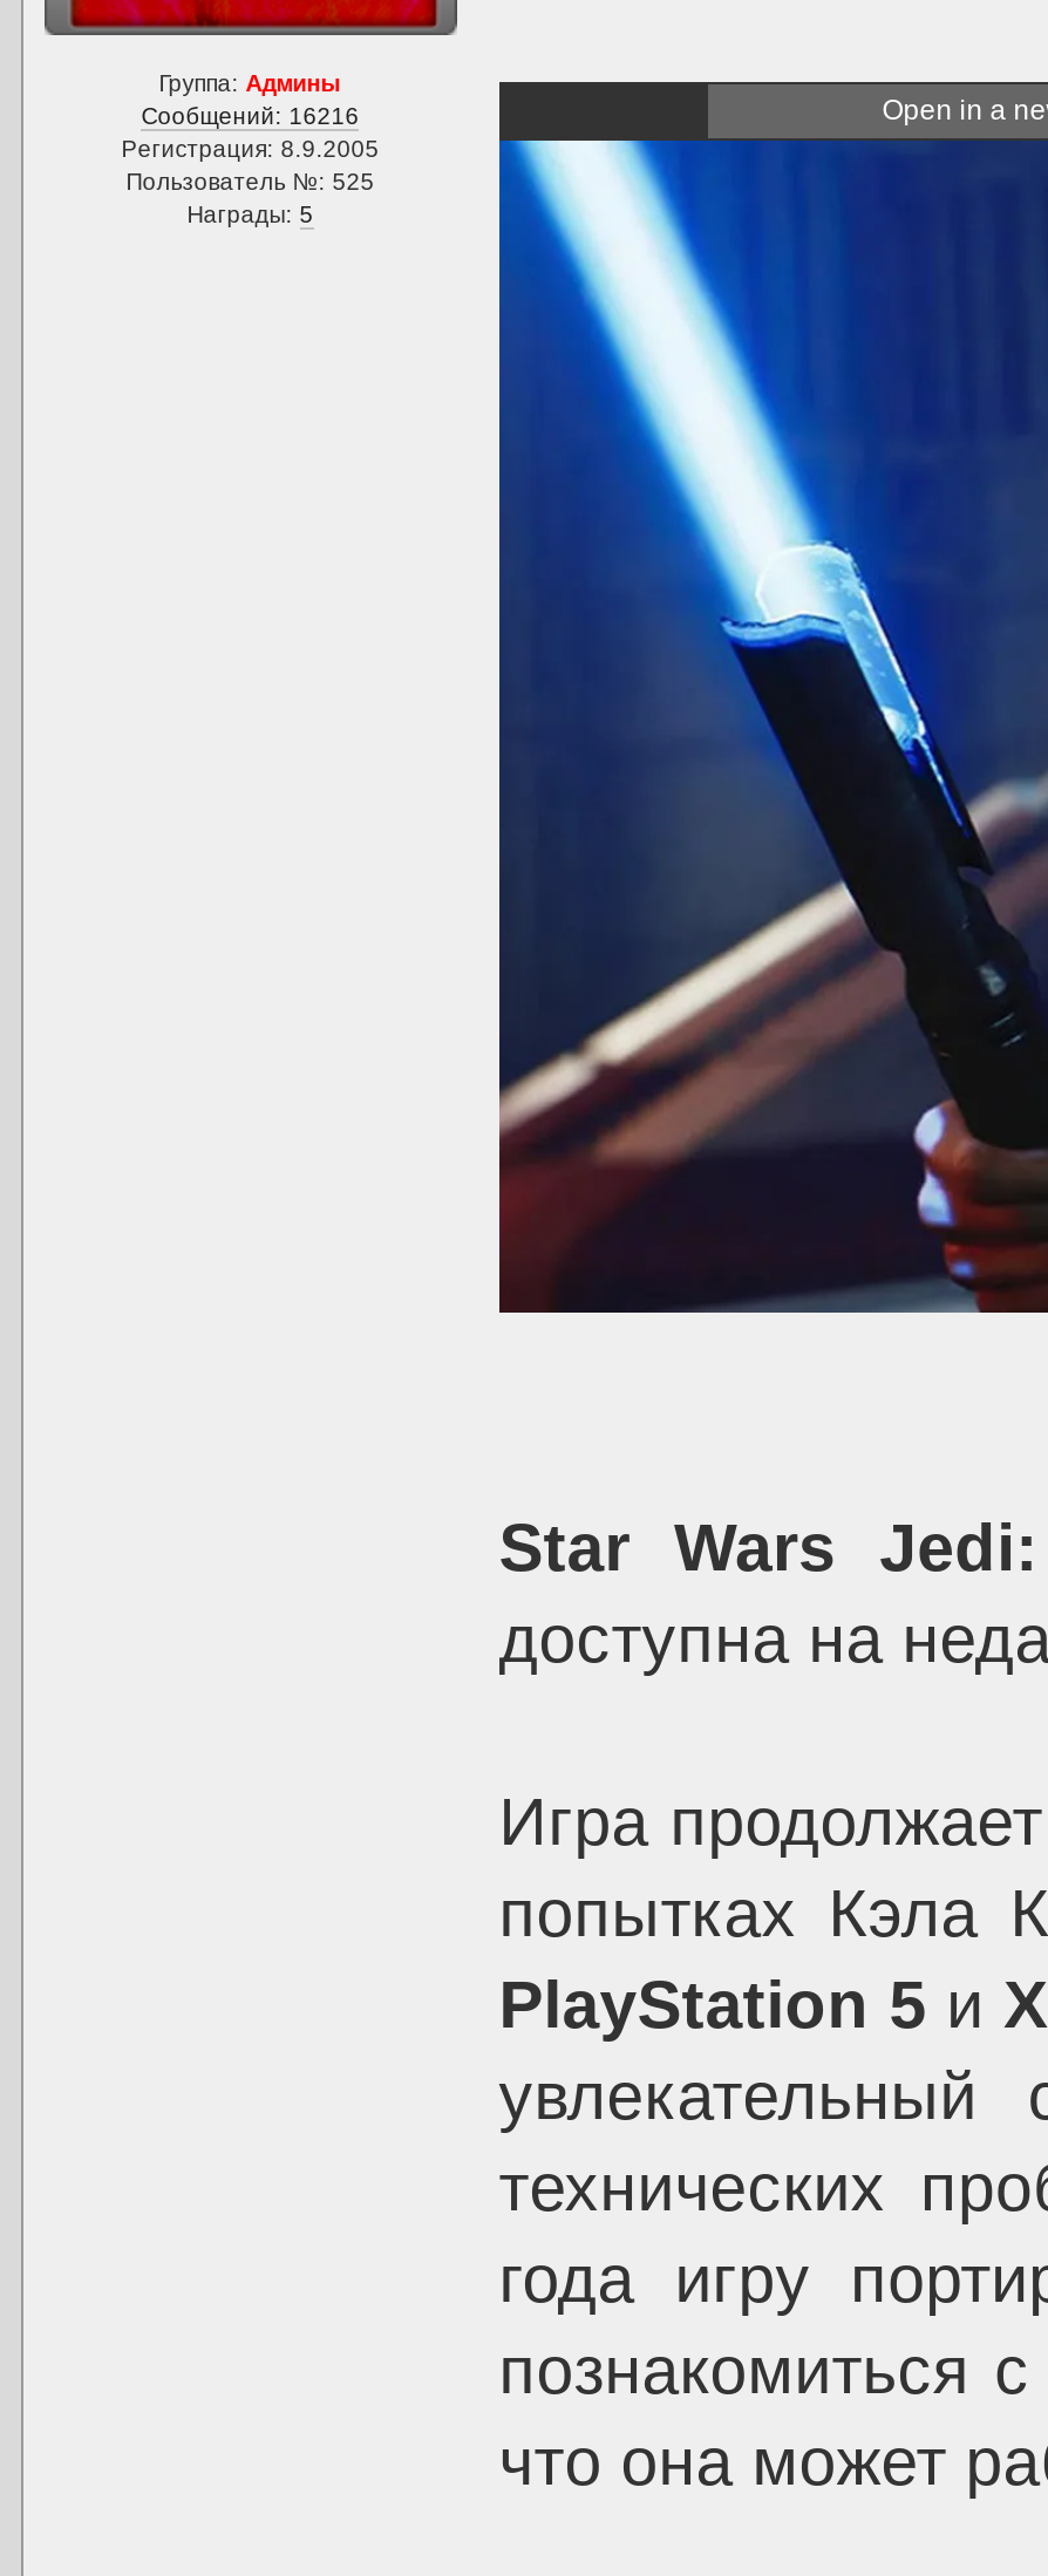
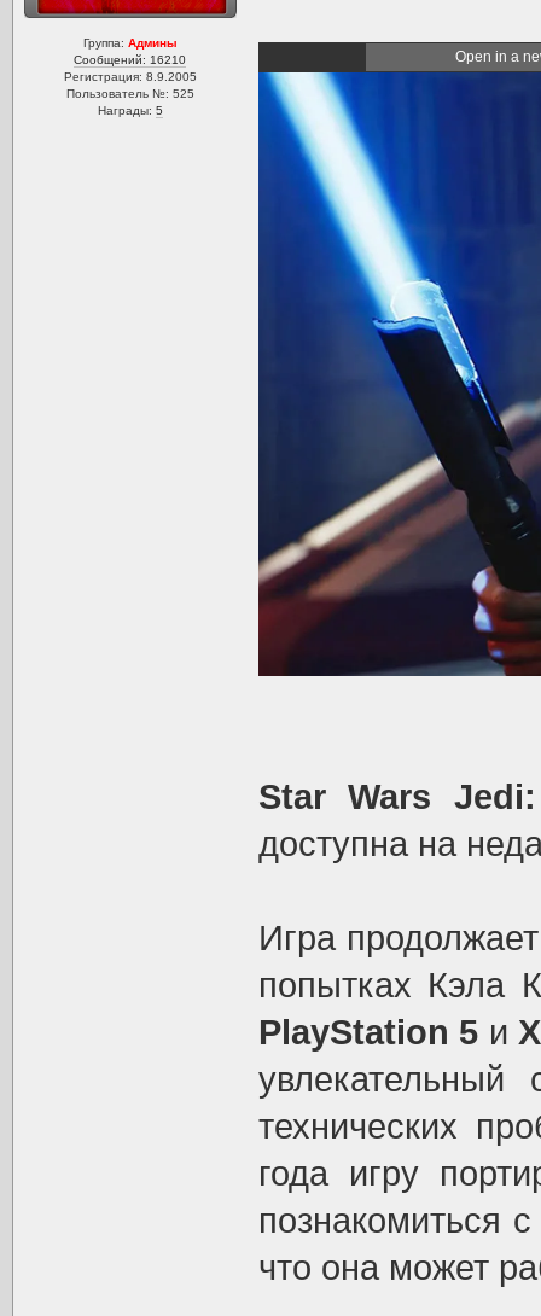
[141,103,359,129] Сообщений: 16216 -> [74,53,186,66] Сообщений: 16210

